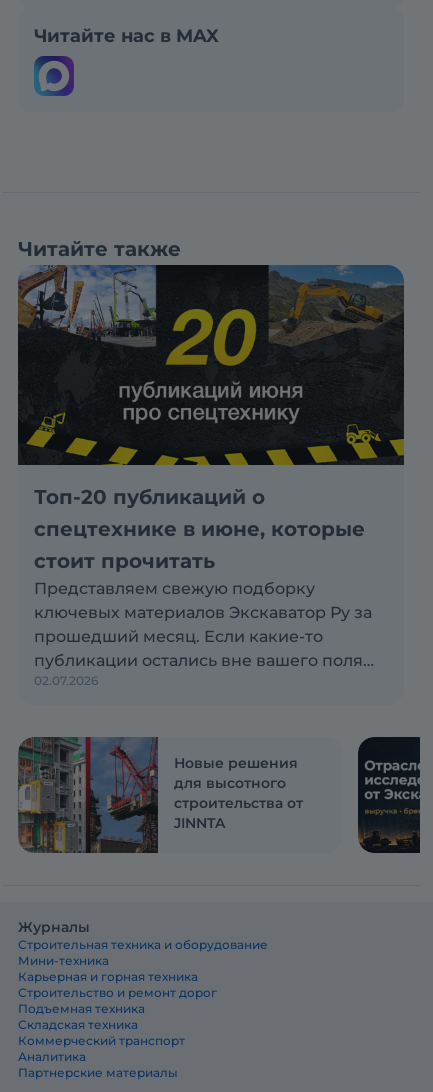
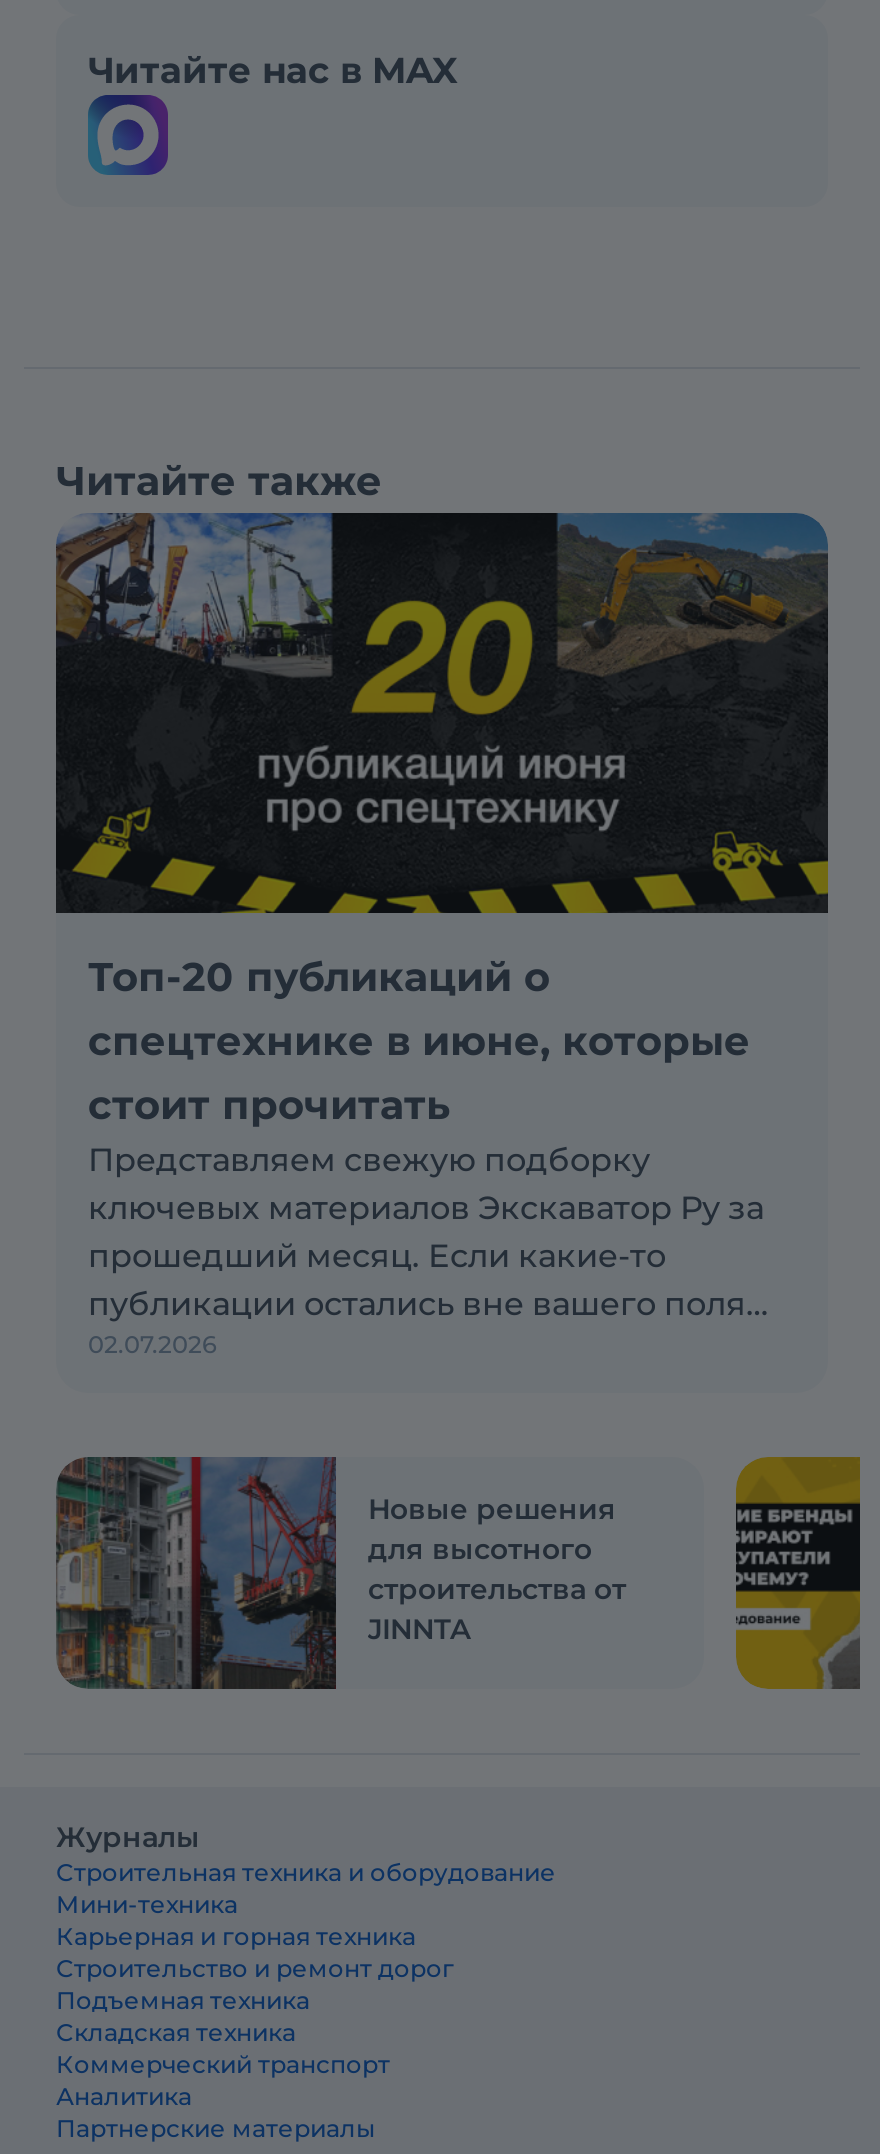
[357,736,421,854] [image] -> [734,1455,862,1691] [image]

